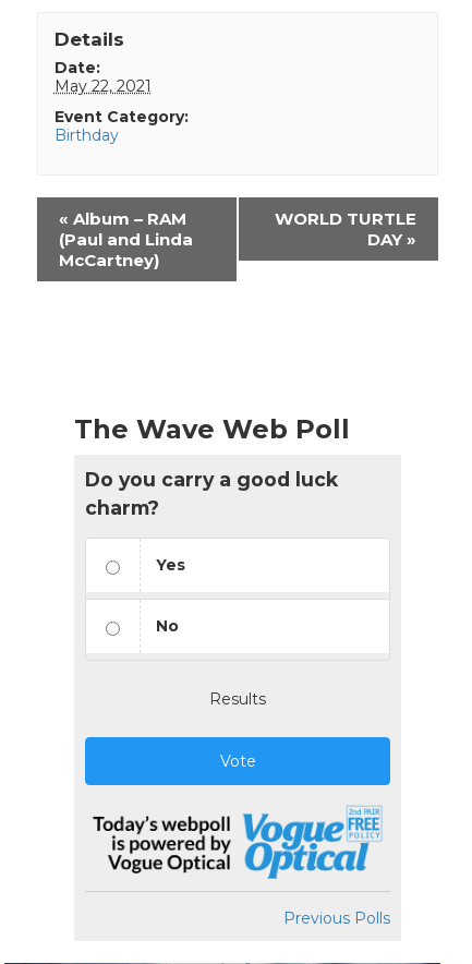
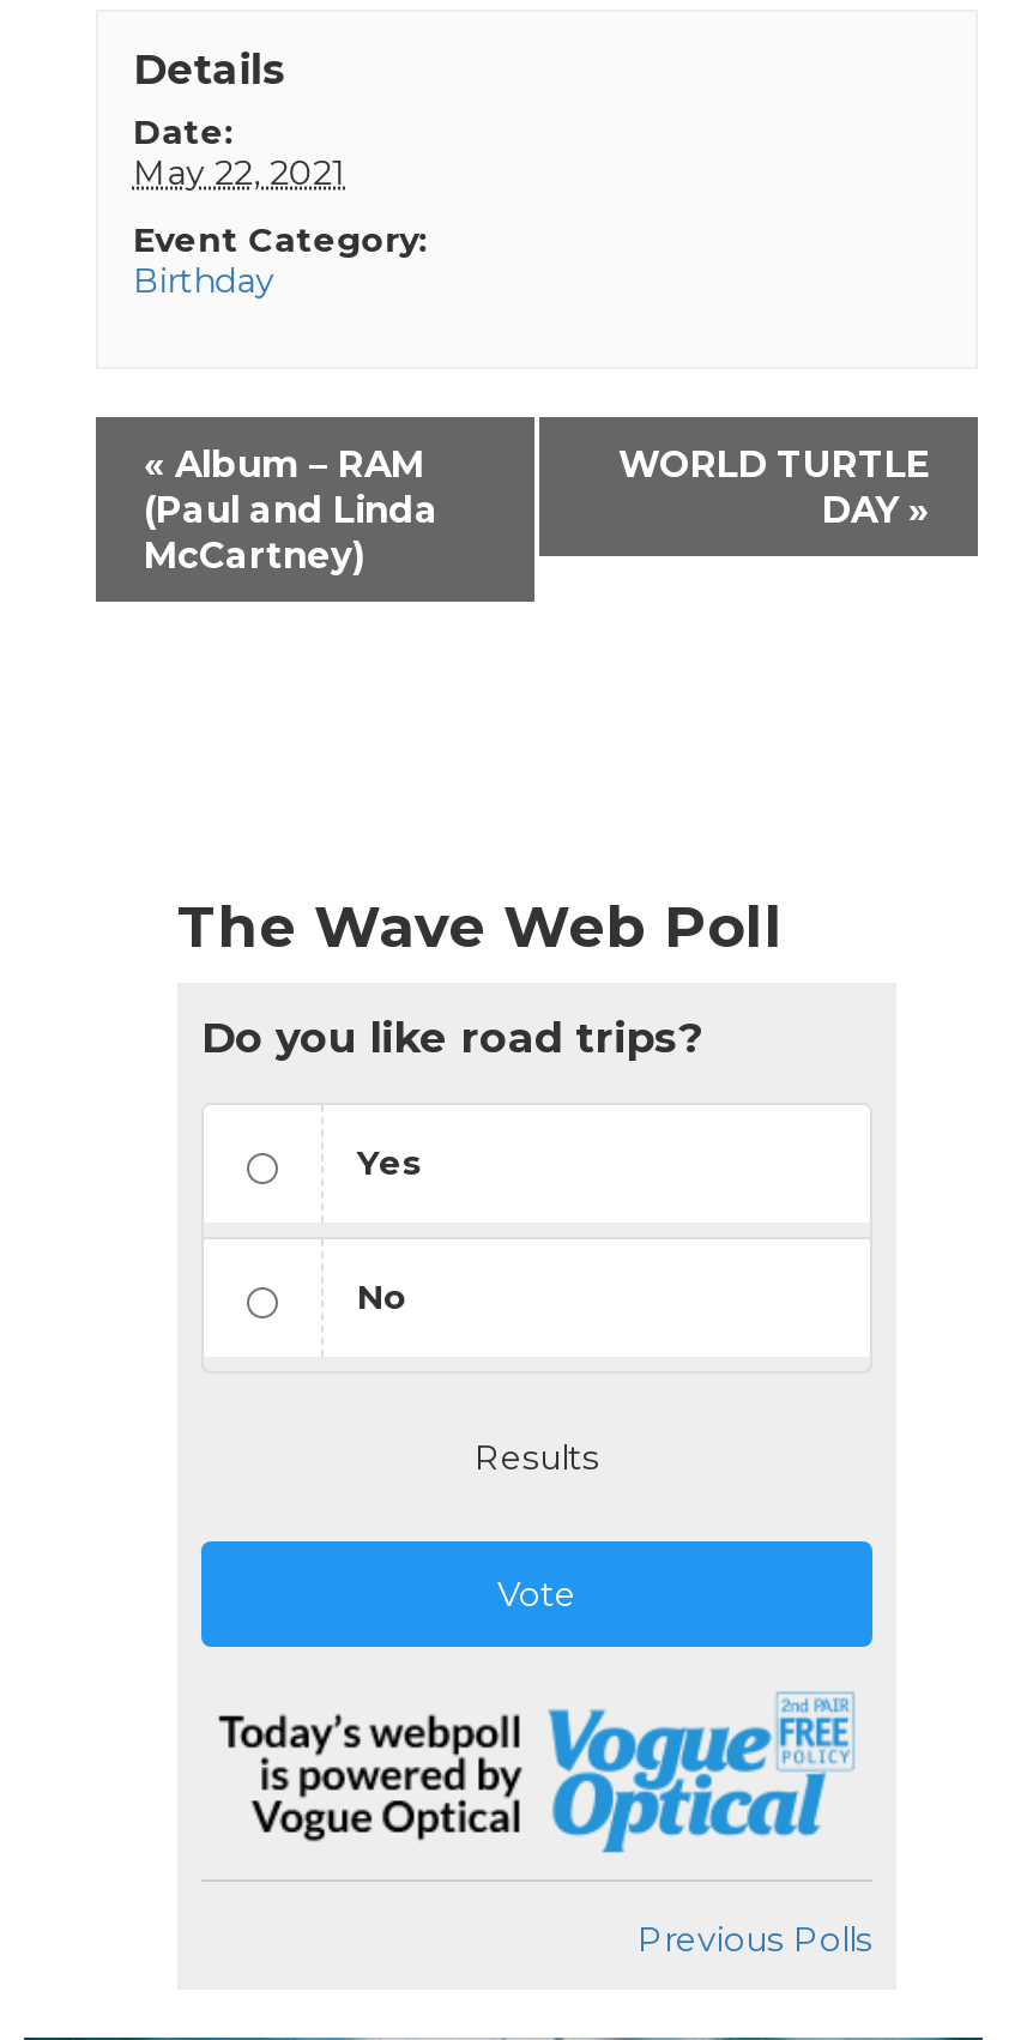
[85,467,338,519] Do you carry a good luck | charm? -> [201,1011,702,1061] Do you like road trips?

